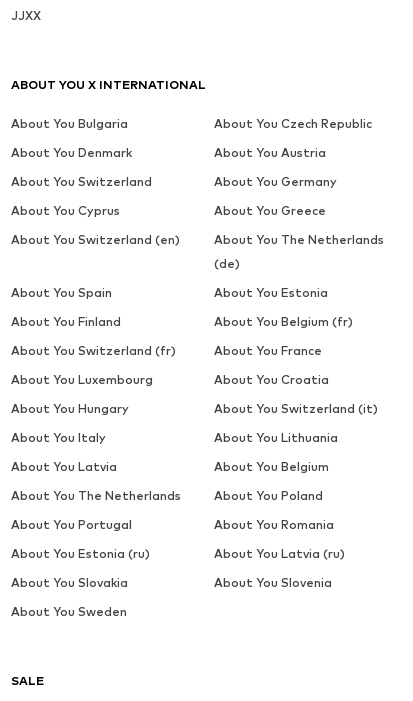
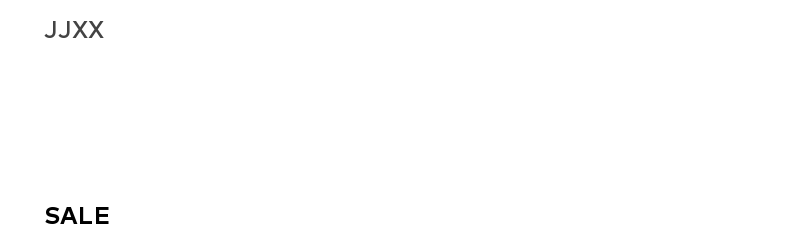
[11,77,383,619] ABOUT YOU X INTERNATIONAL | About You Bulgaria | About You Czech Republic | About You Denmark | About You Austria | About You Switzerland | About You Germany | About You Cyprus | About You Greece | About You Switzerland (en) | About You The Netherlands | (de) | About You Spain | About You Estonia | About You Finland | About You Belgium (fr) | About You Switzerland (fr) | About You France | About You Luxembourg | About You Croatia | About You Hungary | About You Switzerland (it) | About You Italy | About You Lithuania | About You Latvia | About You Belgium | About You The Netherlands | About You Poland | About You Portugal | About You Romania | About You Estonia (ru) | About You Latvia (ru) | About You Slovakia | About You Slovenia | About You Sweden -> none

